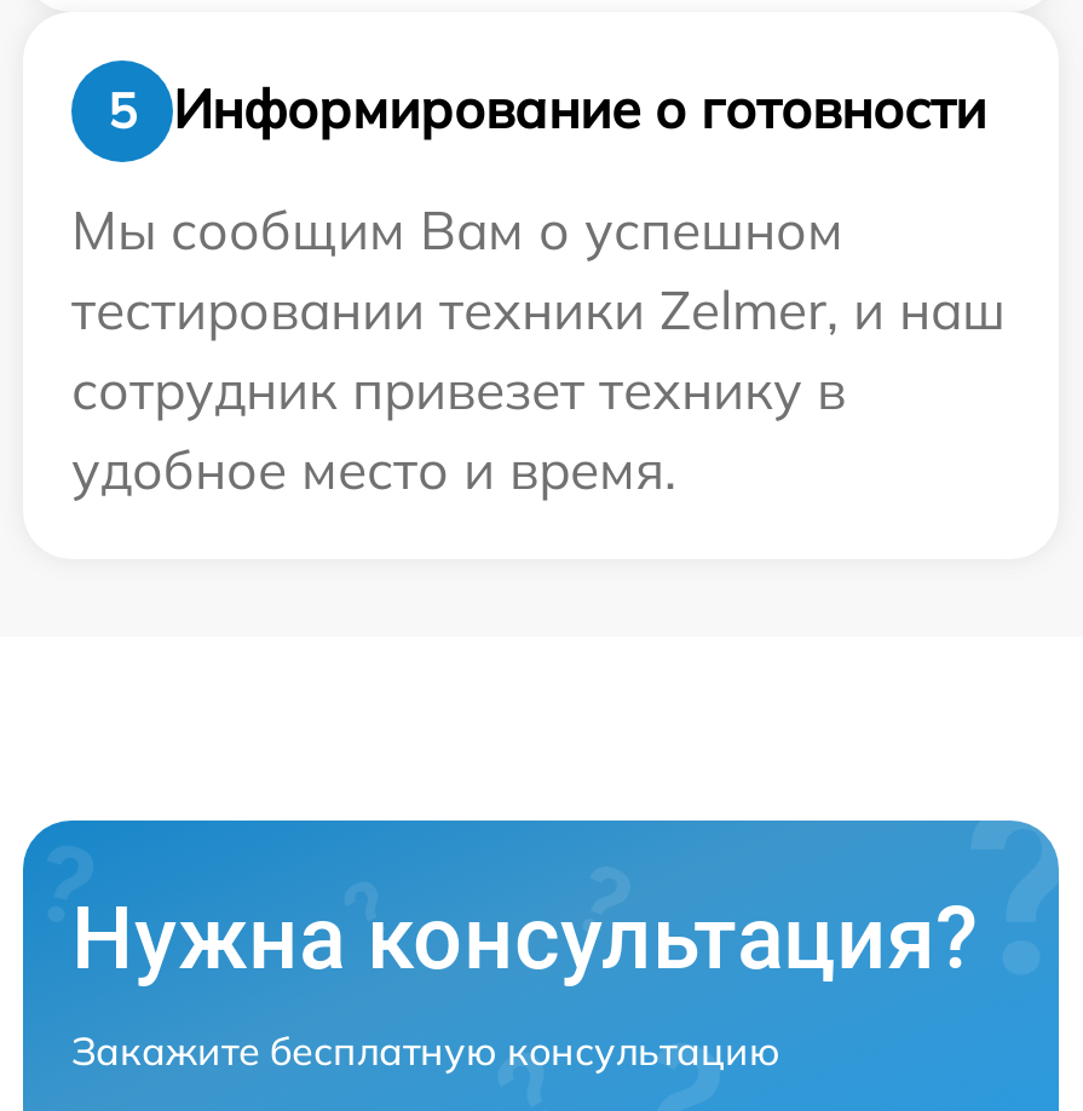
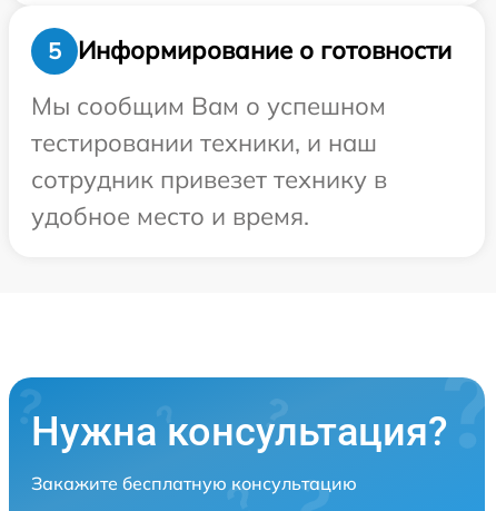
[71,275,1006,343] тестировании техники Zelmer, и наш -> [31,127,377,158] тестировании техники, и наш

